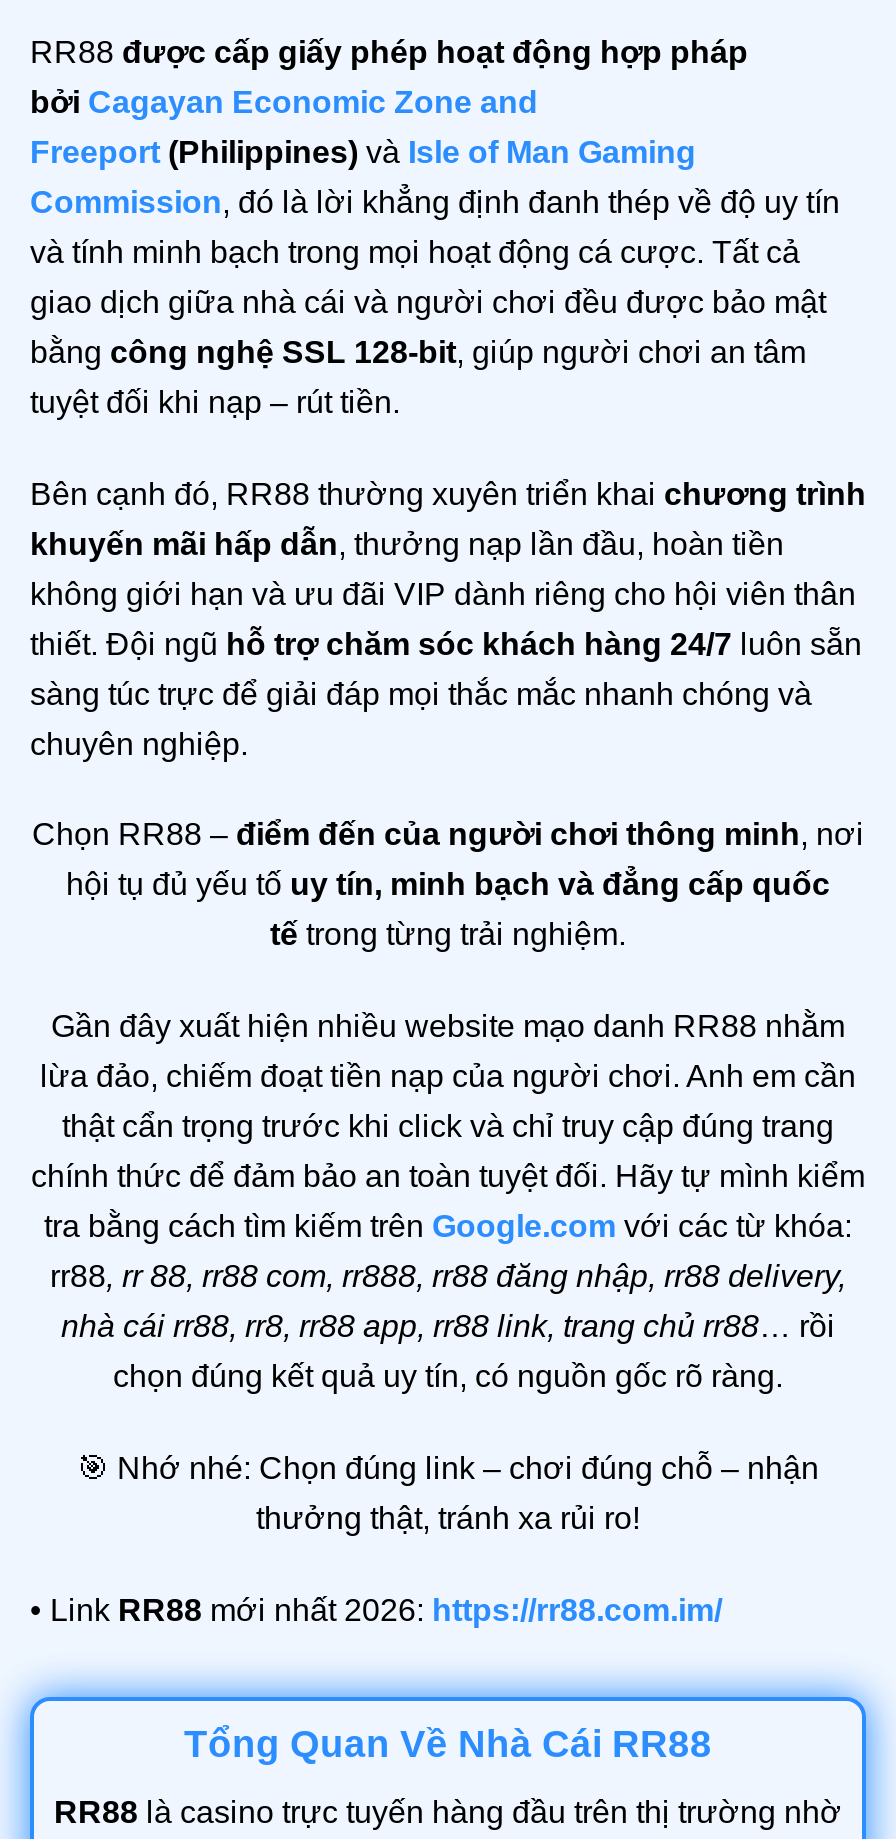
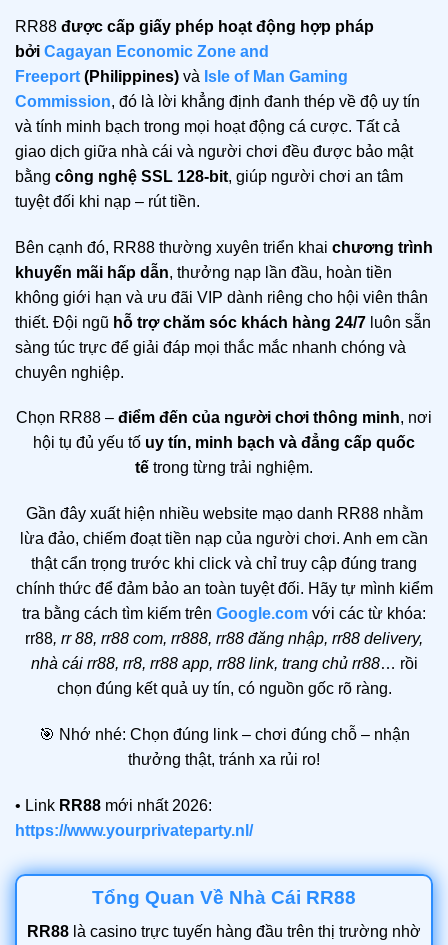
[30,1593,722,1627] • Link RR88 mới nhất 2026: https://rr88.com.im/ -> [15,797,253,839] • Link RR88 mới nhất 2026: | https://www.yourprivateparty.nl/

